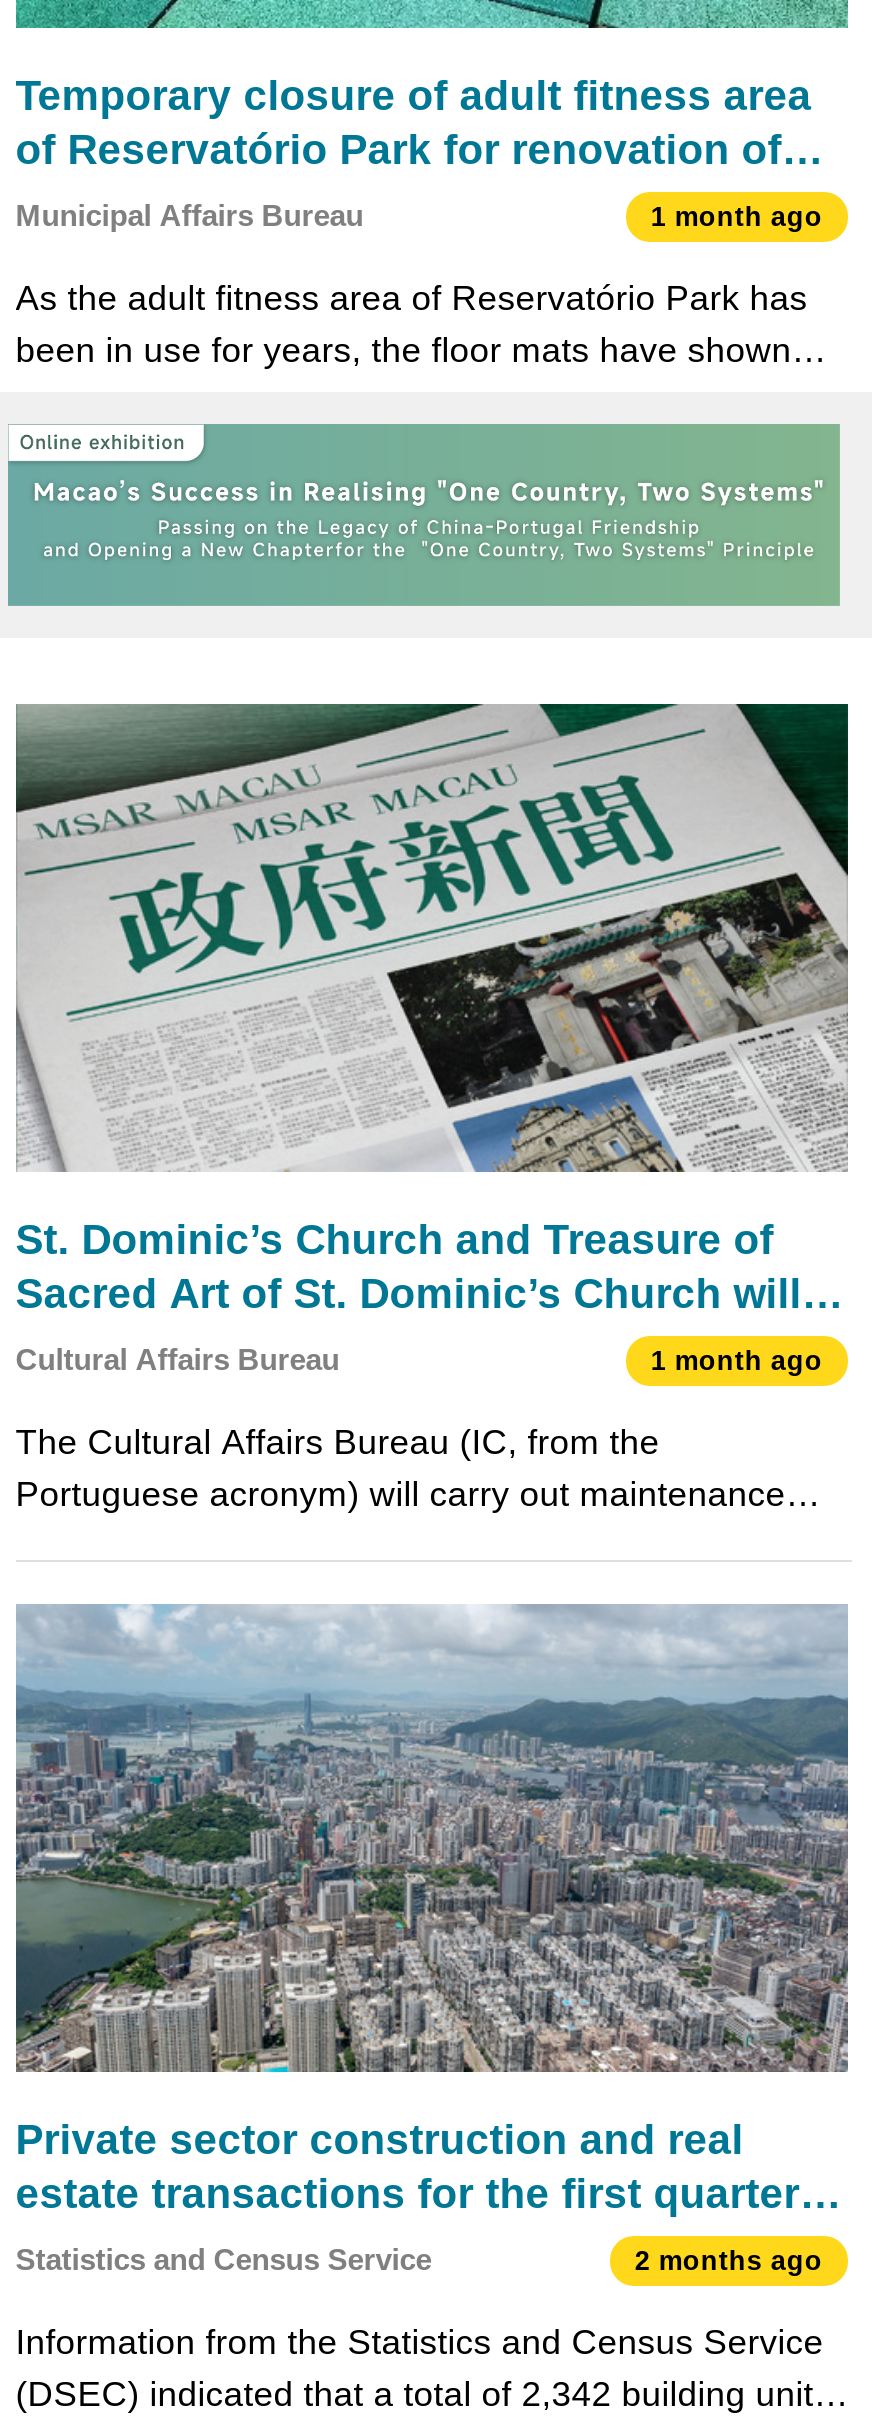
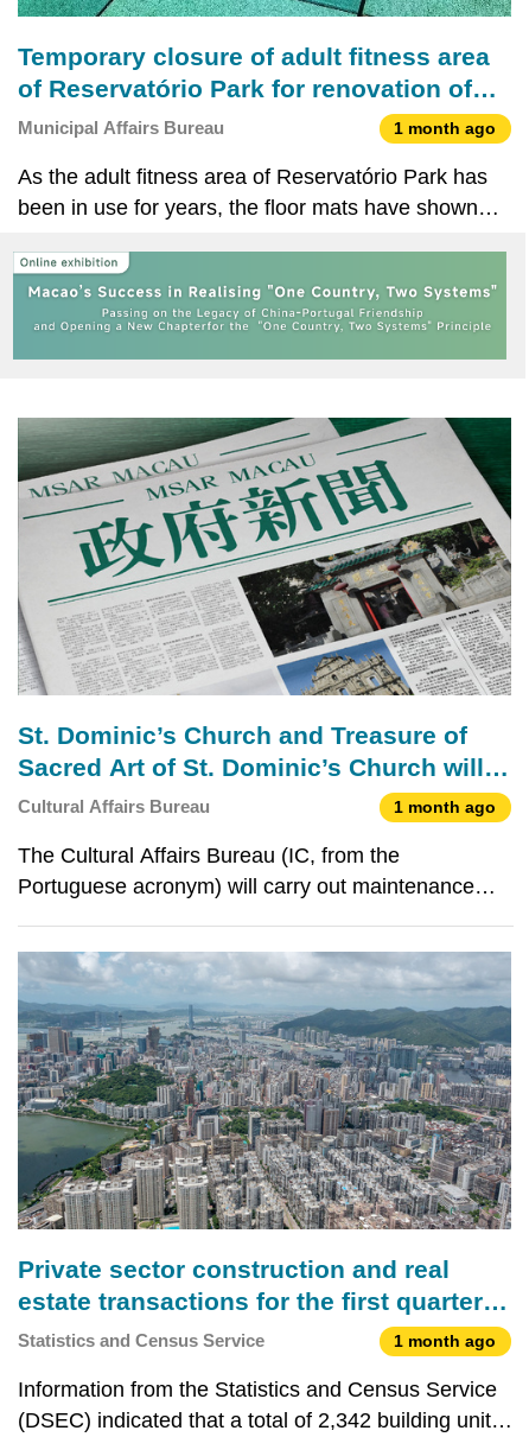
[635,2246,823,2276] 2 months ago -> [394,1333,496,1351] 1 month ago

